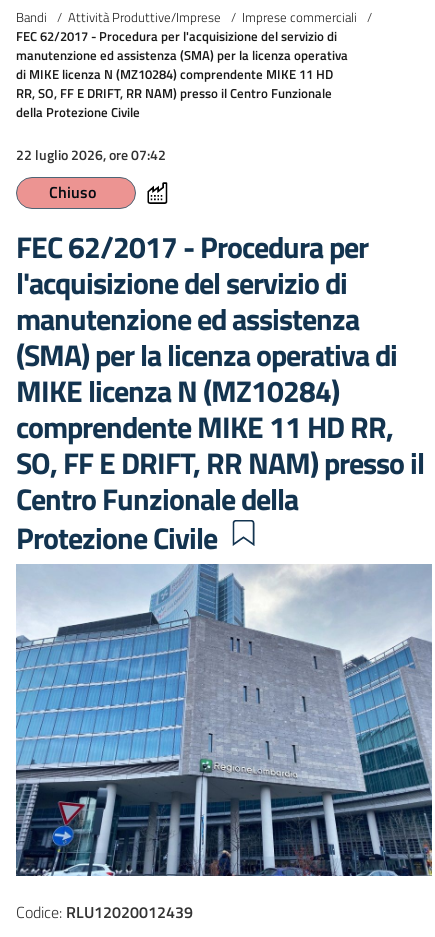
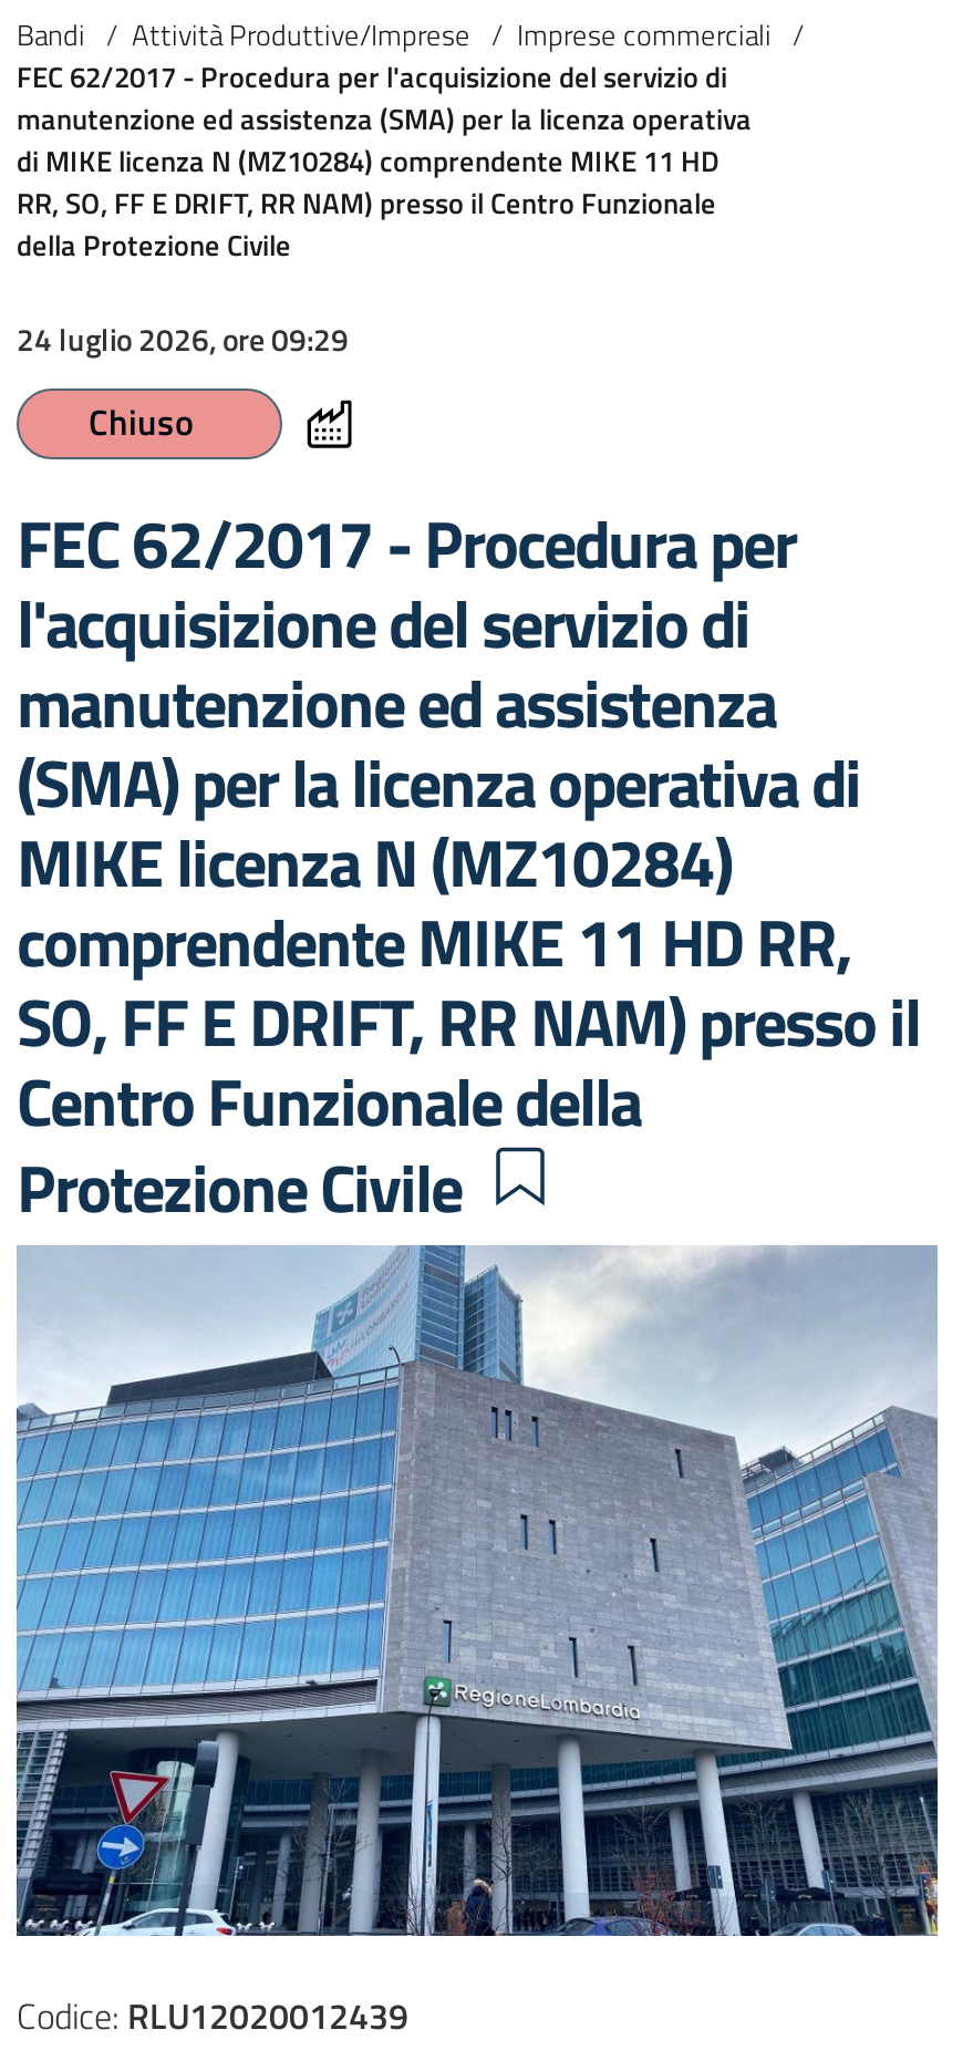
[16,144,166,165] 22 luglio 2026, ore 07:42 -> [17,315,349,362] 24 luglio 2026, ore 09:29

